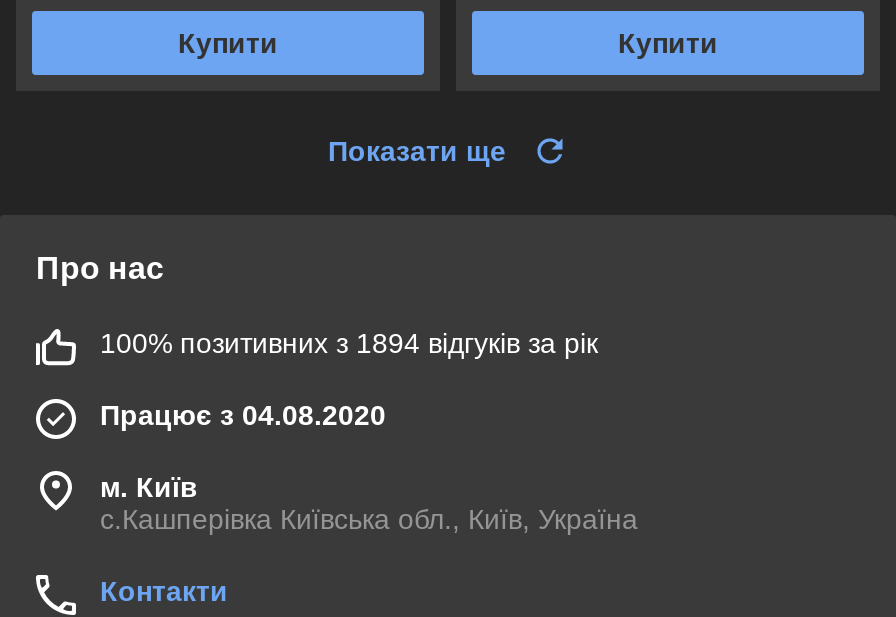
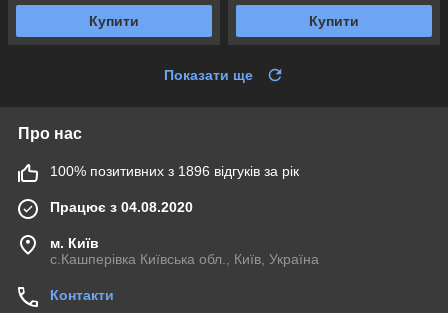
[100,327,598,359] 100% позитивних з 1894 відгуків за рік -> [50,163,299,179] 100% позитивних з 1896 відгуків за рік

